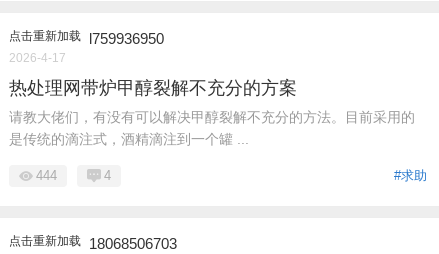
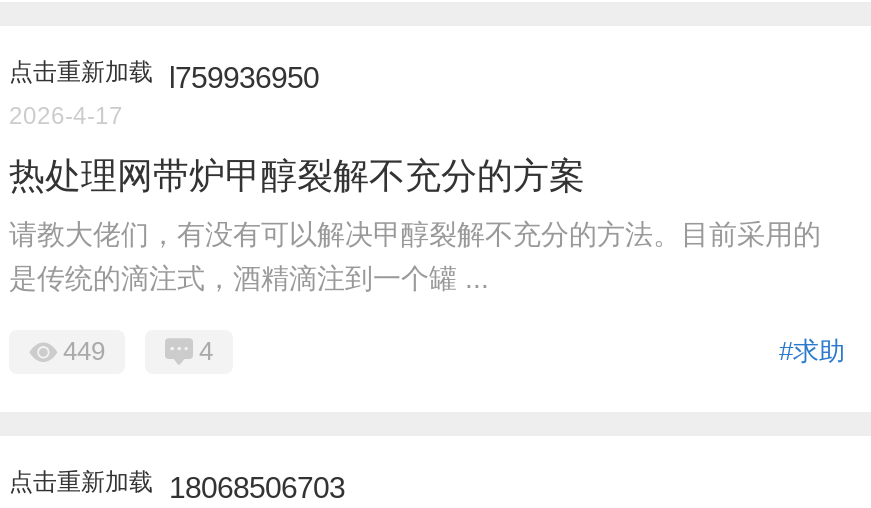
[36,168,57,183] 444 -> [63,336,105,366] 449

